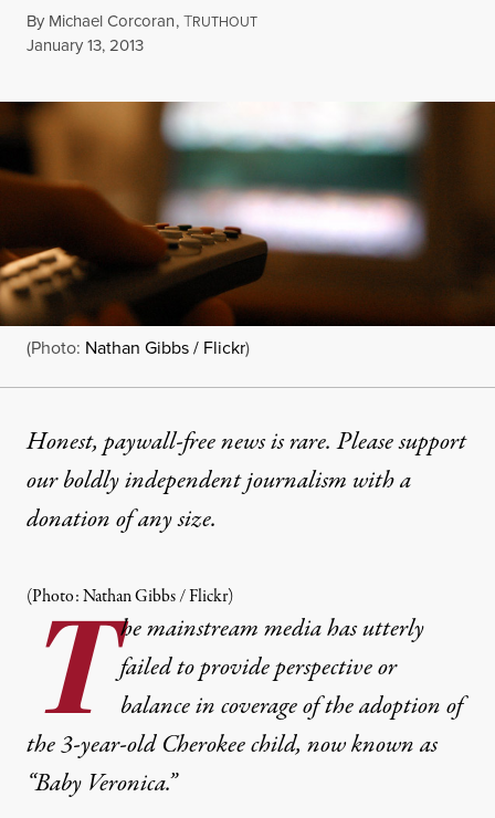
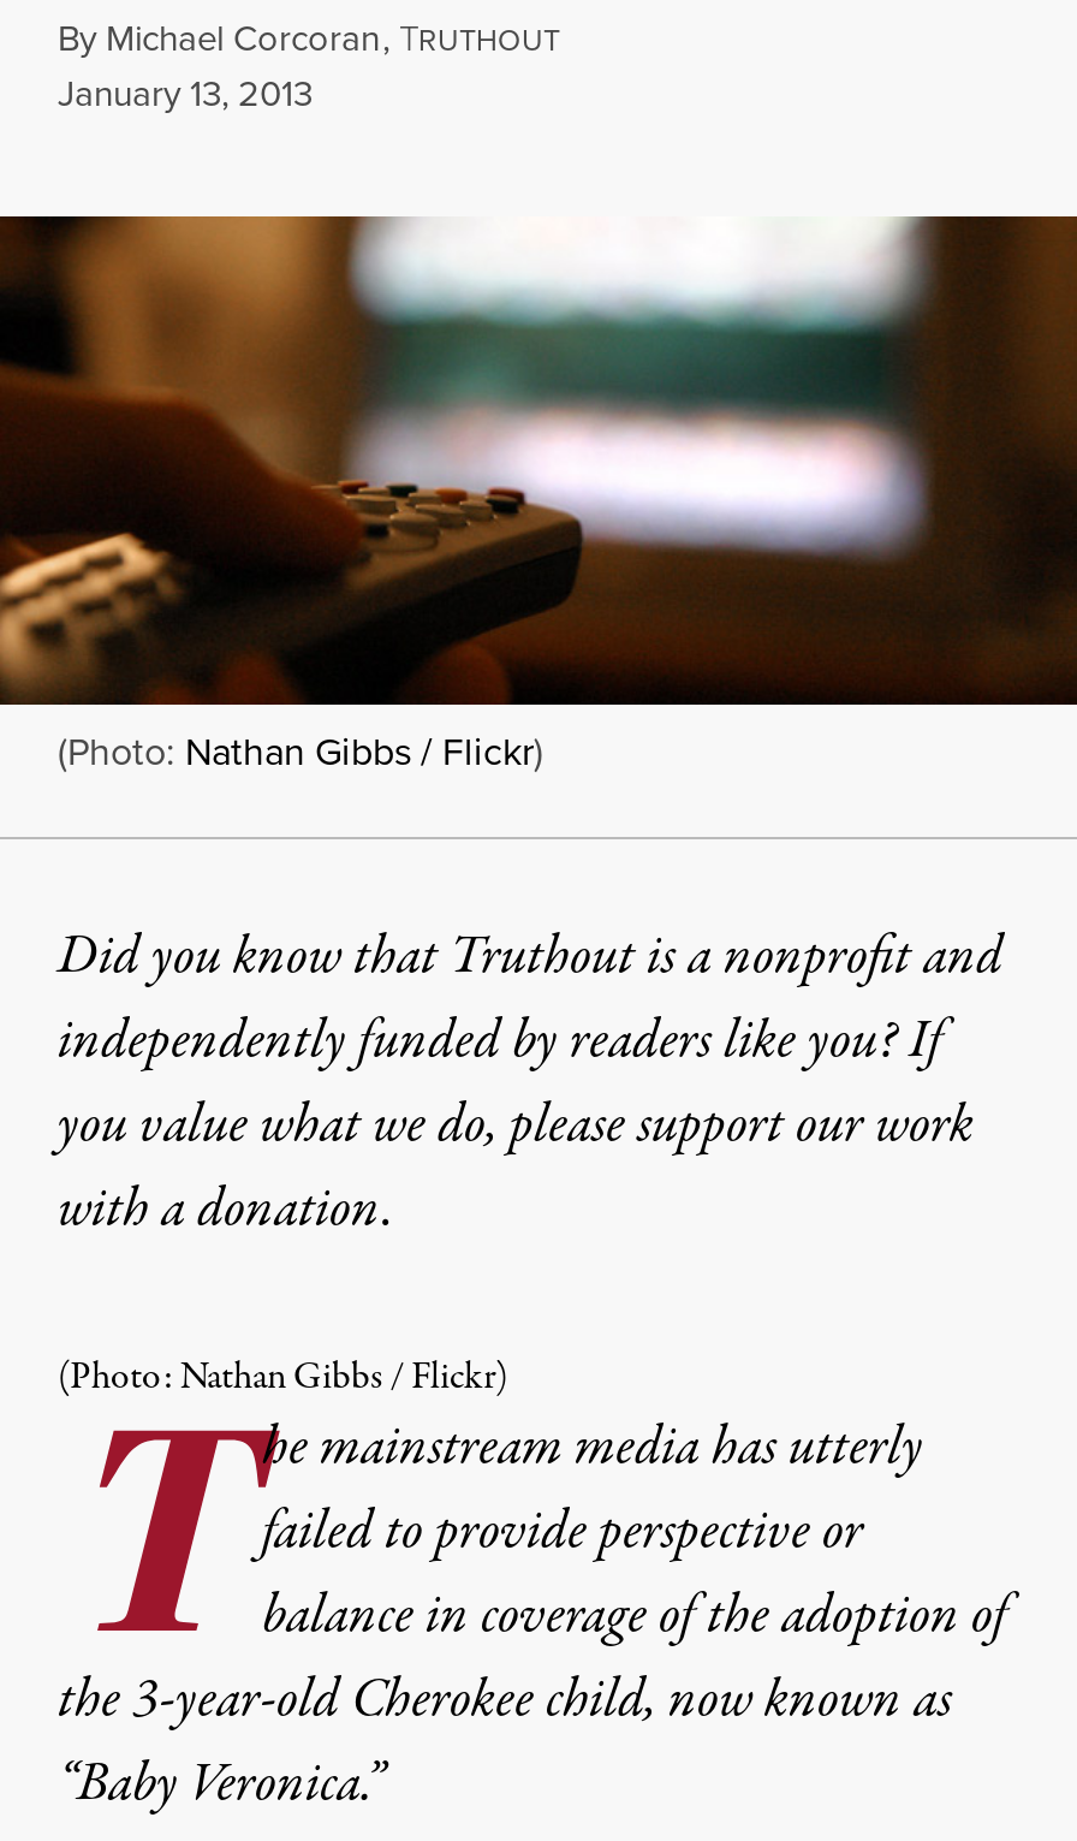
[27,424,466,537] Honest, paywall-free news is rare. Please support | our boldly independent journalism with a | donation of any size. -> [58,917,1002,1247] Did you know that Truthout is a nonprofit and | independently funded by readers like you? If | you value what we do, please support our work | with a donation.

